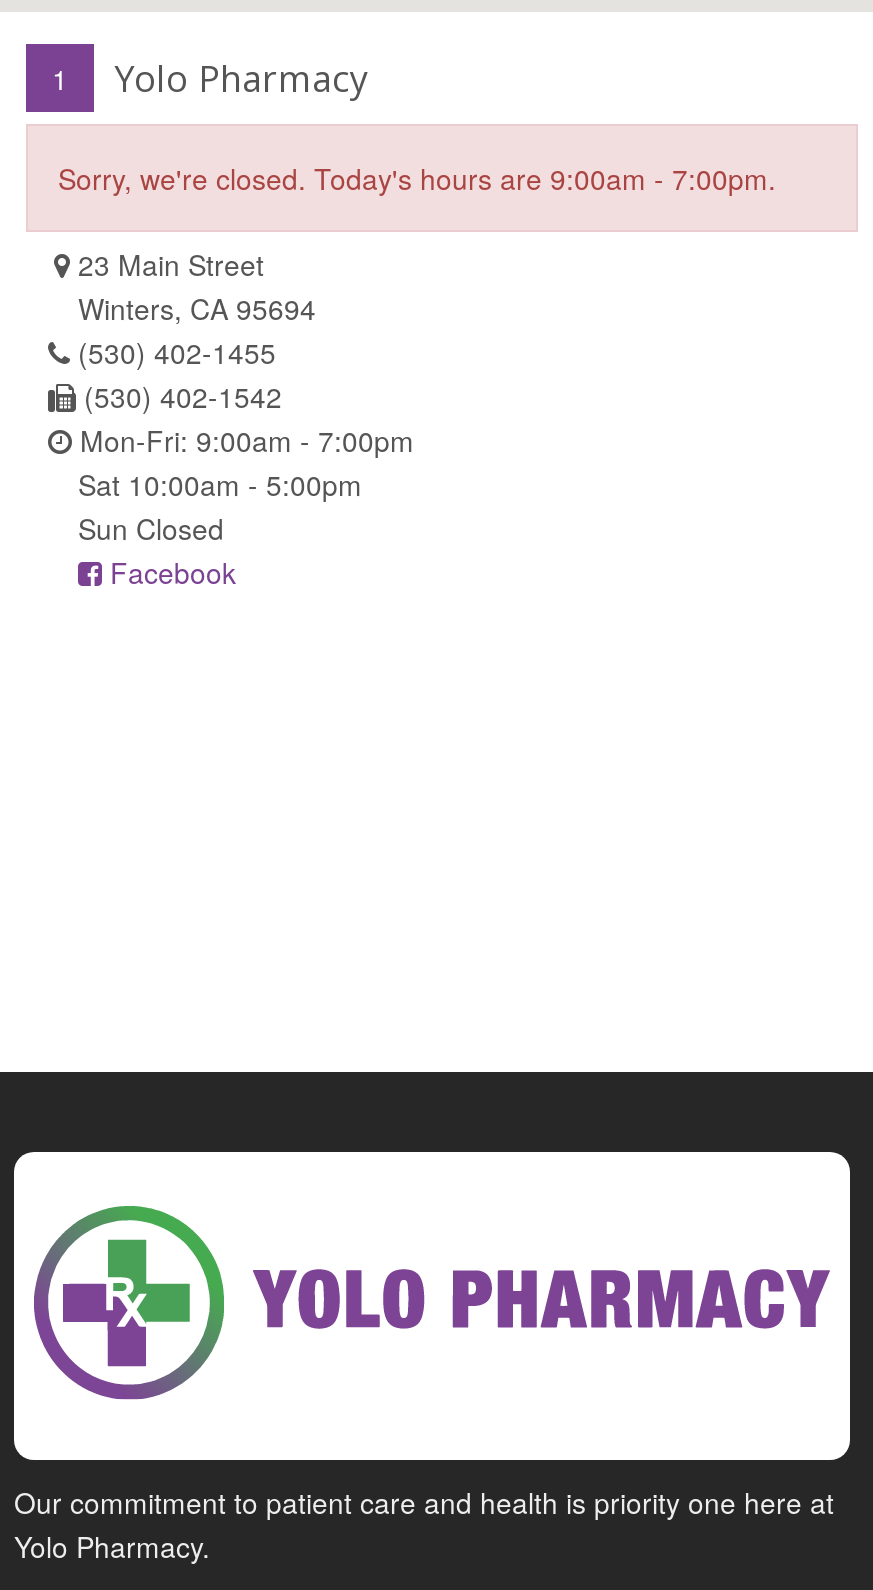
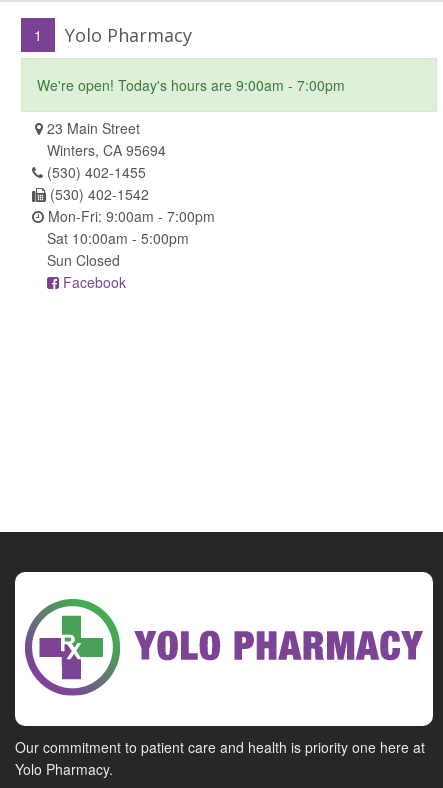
[58,159,776,199] Sorry, we're closed. Today's hours are 9:00am - 7:00pm. -> [37,75,345,95] We're open! Today's hours are 9:00am - 7:00pm

